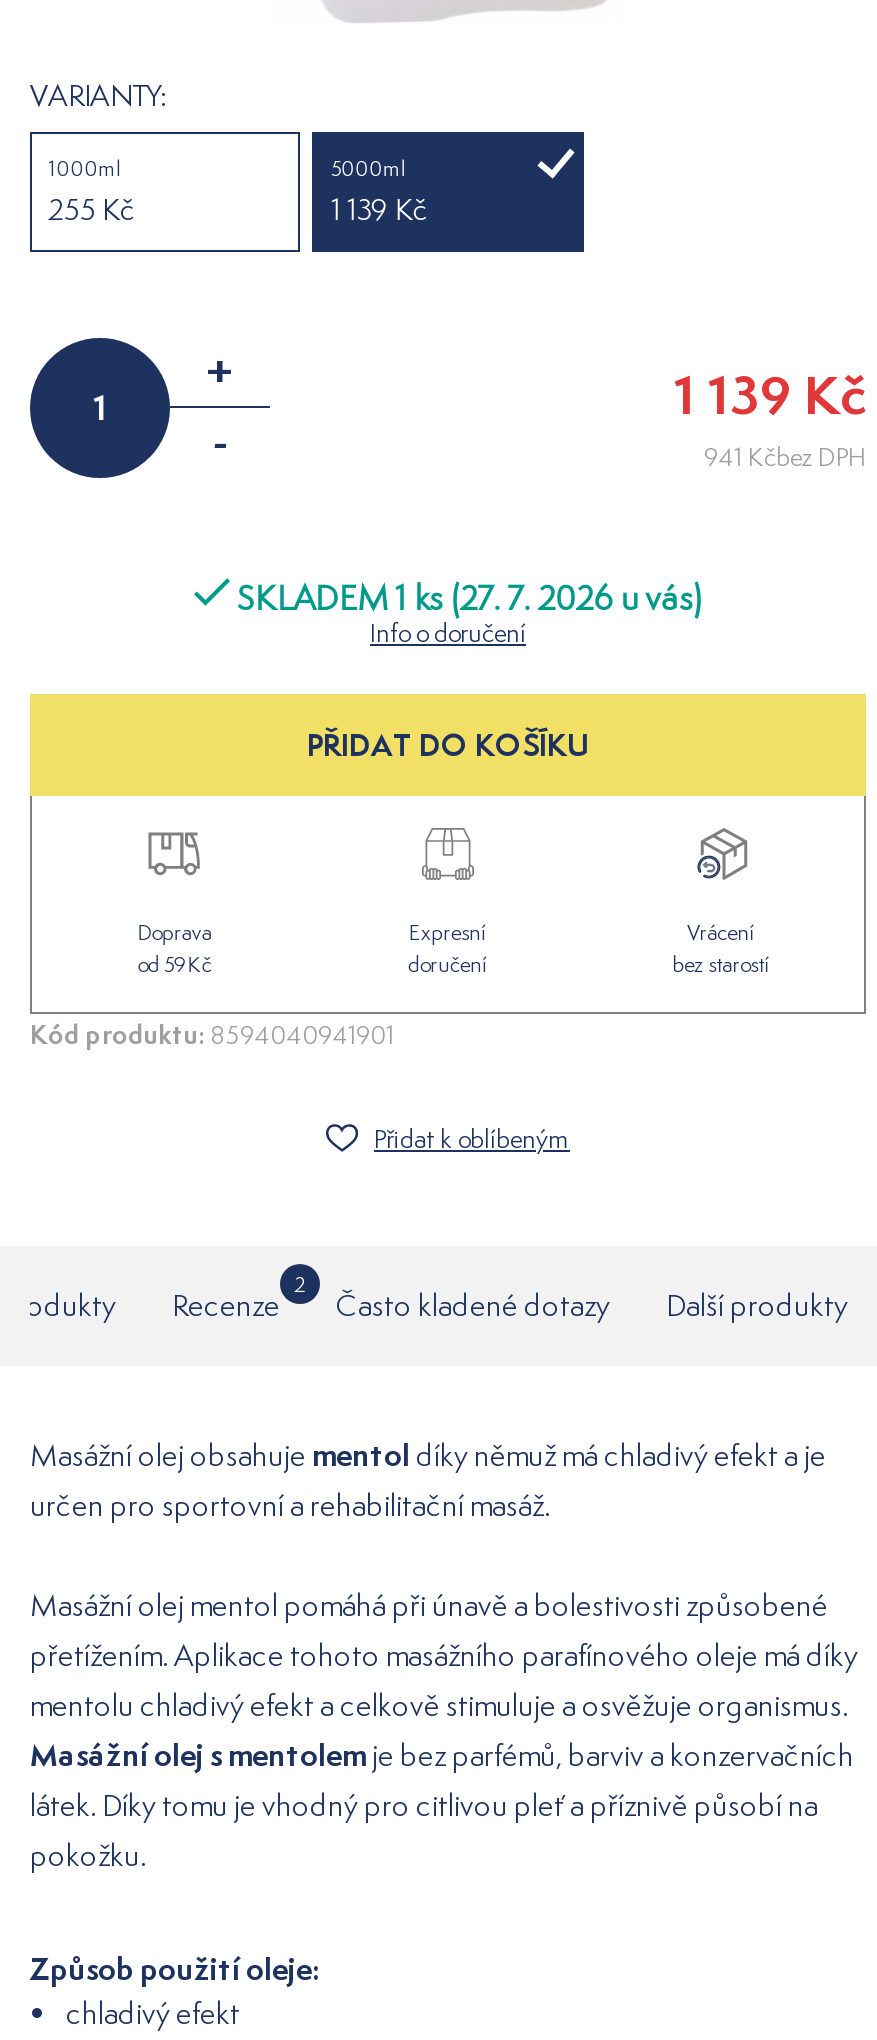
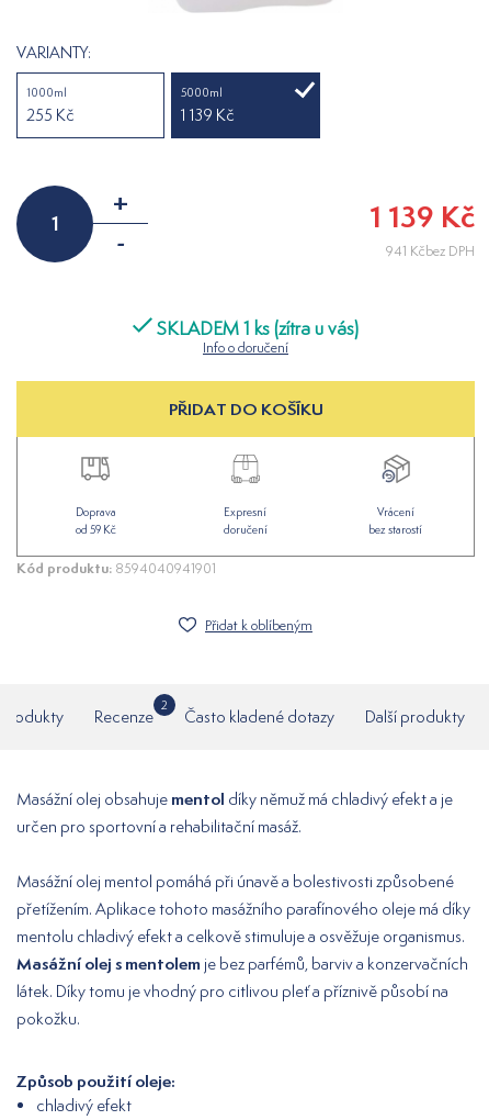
[237,575,701,619] SKLADEM 1 ks (27. 7. 2026 u vás) -> [156,316,358,340] SKLADEM 1 ks (zítra u vás)

